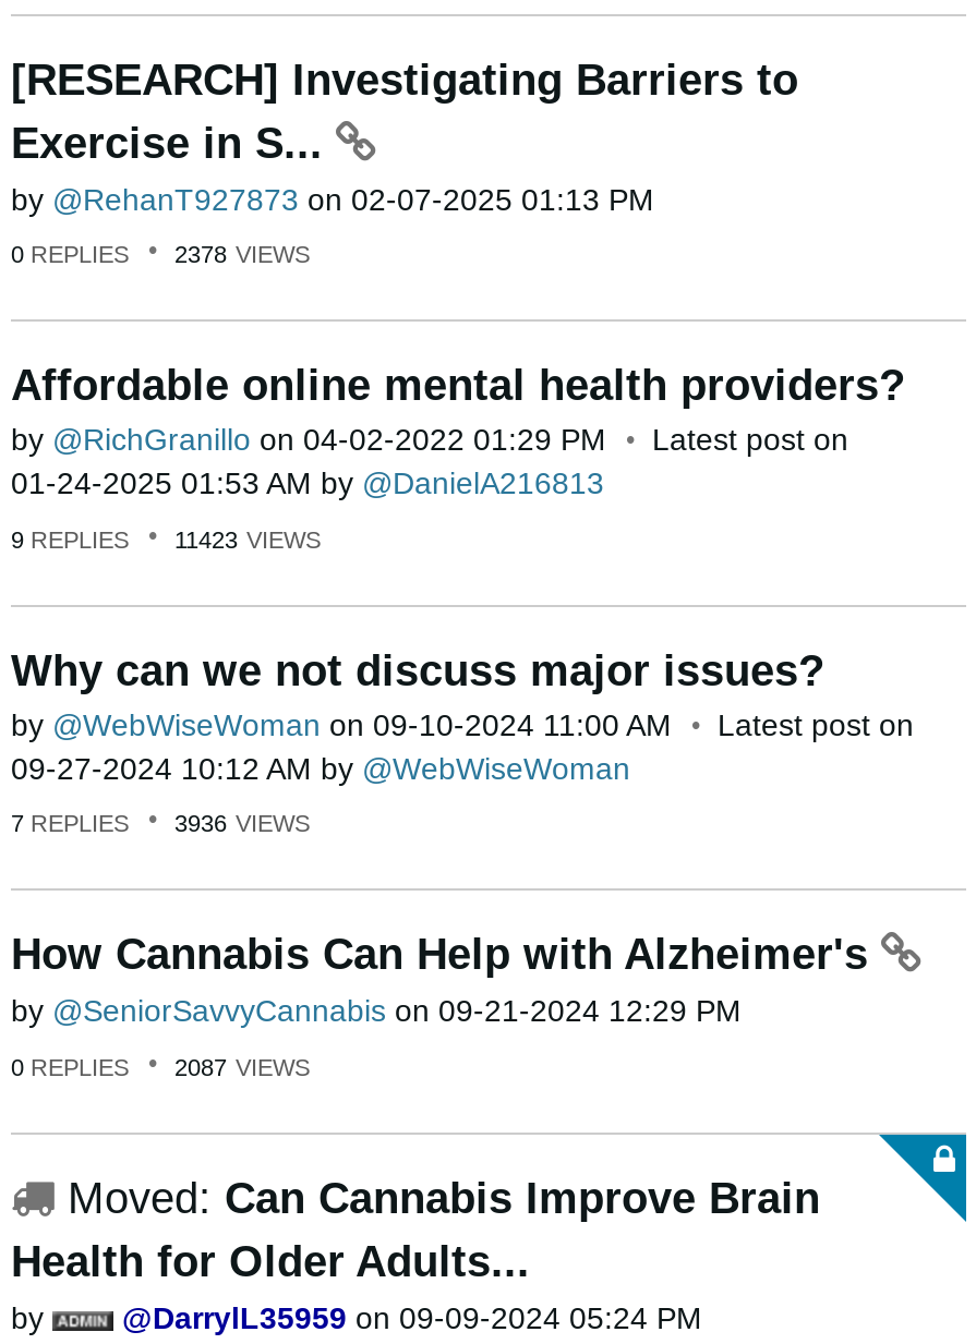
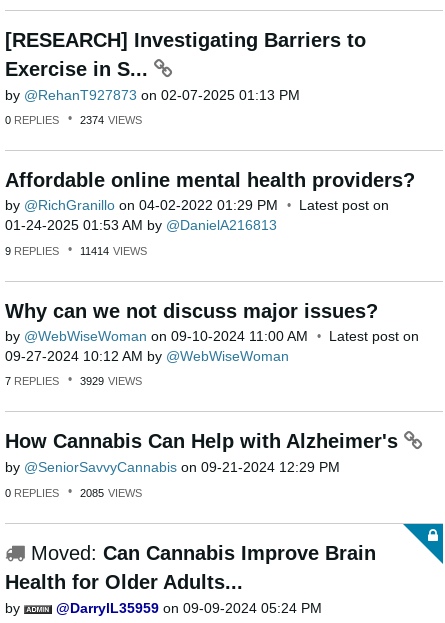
[11,241,310,267] 0 REPLIES 2378 VIEWS -> [5,114,142,126] 0 REPLIES 2374 VIEWS
[11,526,321,552] 9 REPLIES 11423 VIEWS -> [5,245,147,257] 9 REPLIES 11414 VIEWS
[11,810,310,836] 7 REPLIES 3936 VIEWS -> [5,375,142,387] 7 REPLIES 3929 VIEWS
[11,1053,310,1080] 0 REPLIES 2087 VIEWS -> [5,487,142,499] 0 REPLIES 2085 VIEWS

